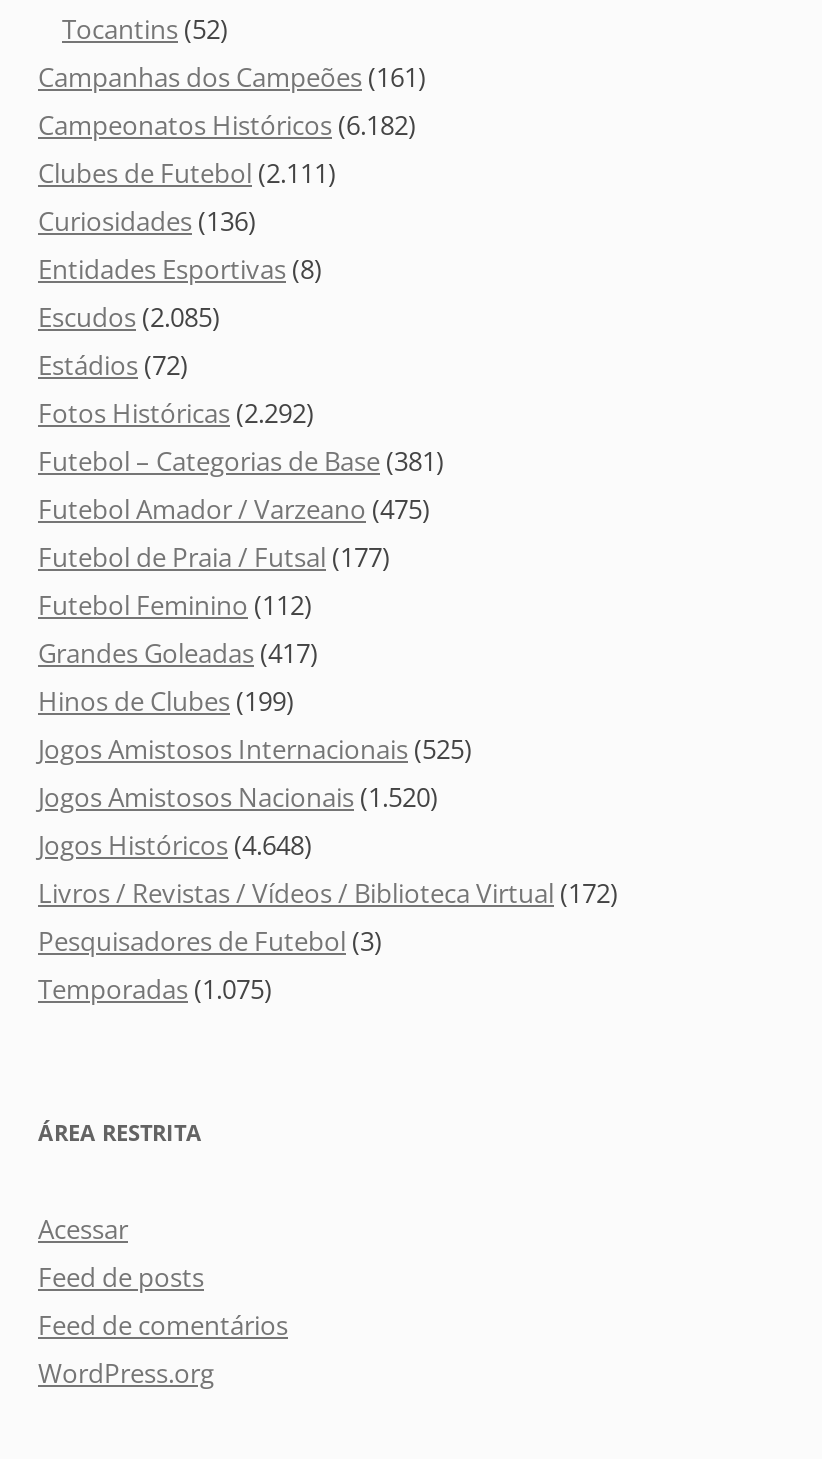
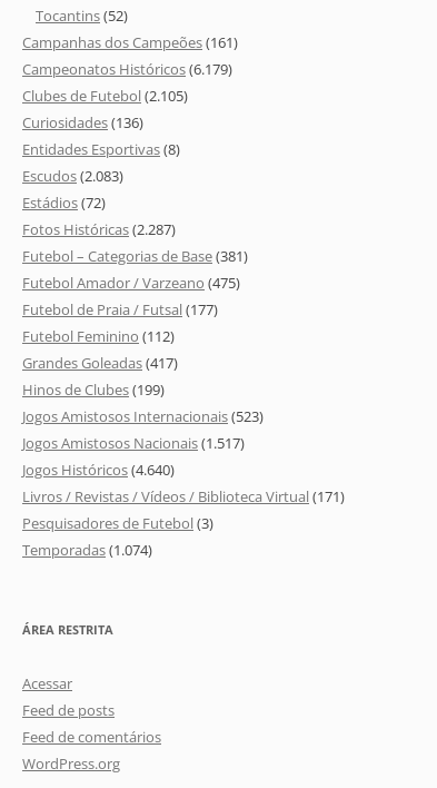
[38,106,416,142] Campeonatos Históricos (6.182) -> [22,59,232,79] Campeonatos Históricos (6.179)
[38,154,336,190] Clubes de Futebol (2.111) -> [22,86,188,106] Clubes de Futebol (2.105)
[38,298,220,334] Escudos (2.085) -> [22,166,123,186] Escudos (2.083)
[38,394,314,430] Fotos Históricas (2.292) -> [22,219,176,239] Fotos Históricas (2.287)
[38,730,472,766] Jogos Amistosos Internacionais (525) -> [22,406,264,426] Jogos Amistosos Internacionais (523)
[38,778,438,814] Jogos Amistosos Nacionais (1.520) -> [22,433,245,453] Jogos Amistosos Nacionais (1.517)
[38,826,312,862] Jogos Históricos (4.648) -> [22,460,175,480] Jogos Históricos (4.640)
[38,874,618,910] Livros / Revistas / Vídeos / Biblioteca Virtual (172) -> [22,486,345,507] Livros / Revistas / Vídeos / Biblioteca Virtual (171)
[38,970,272,1006] Temporadas (1.075) -> [22,540,152,560] Temporadas (1.074)

